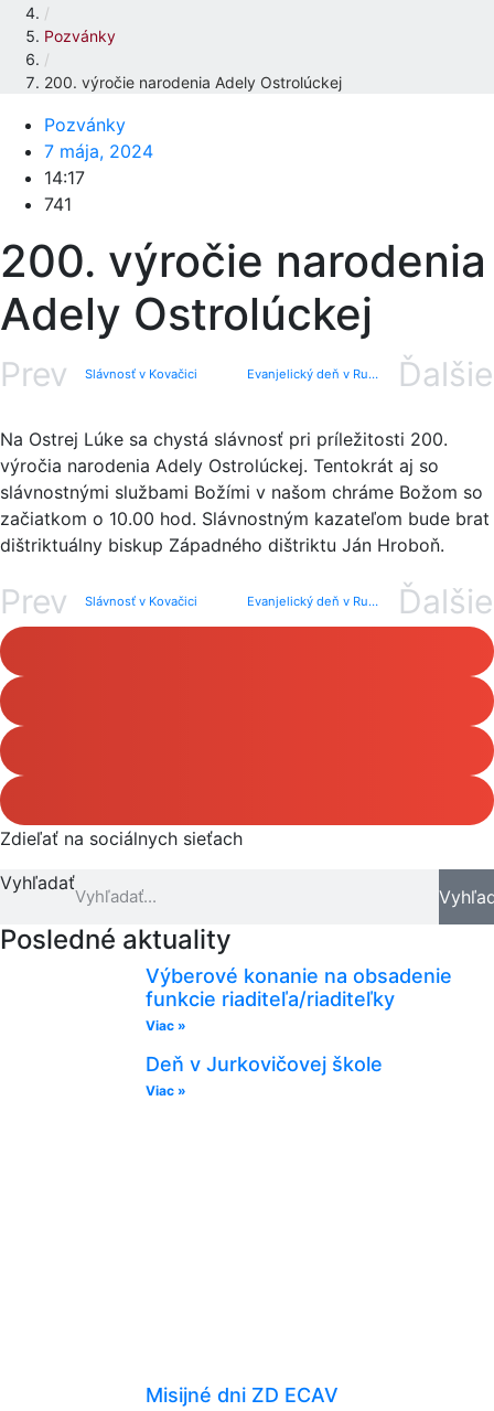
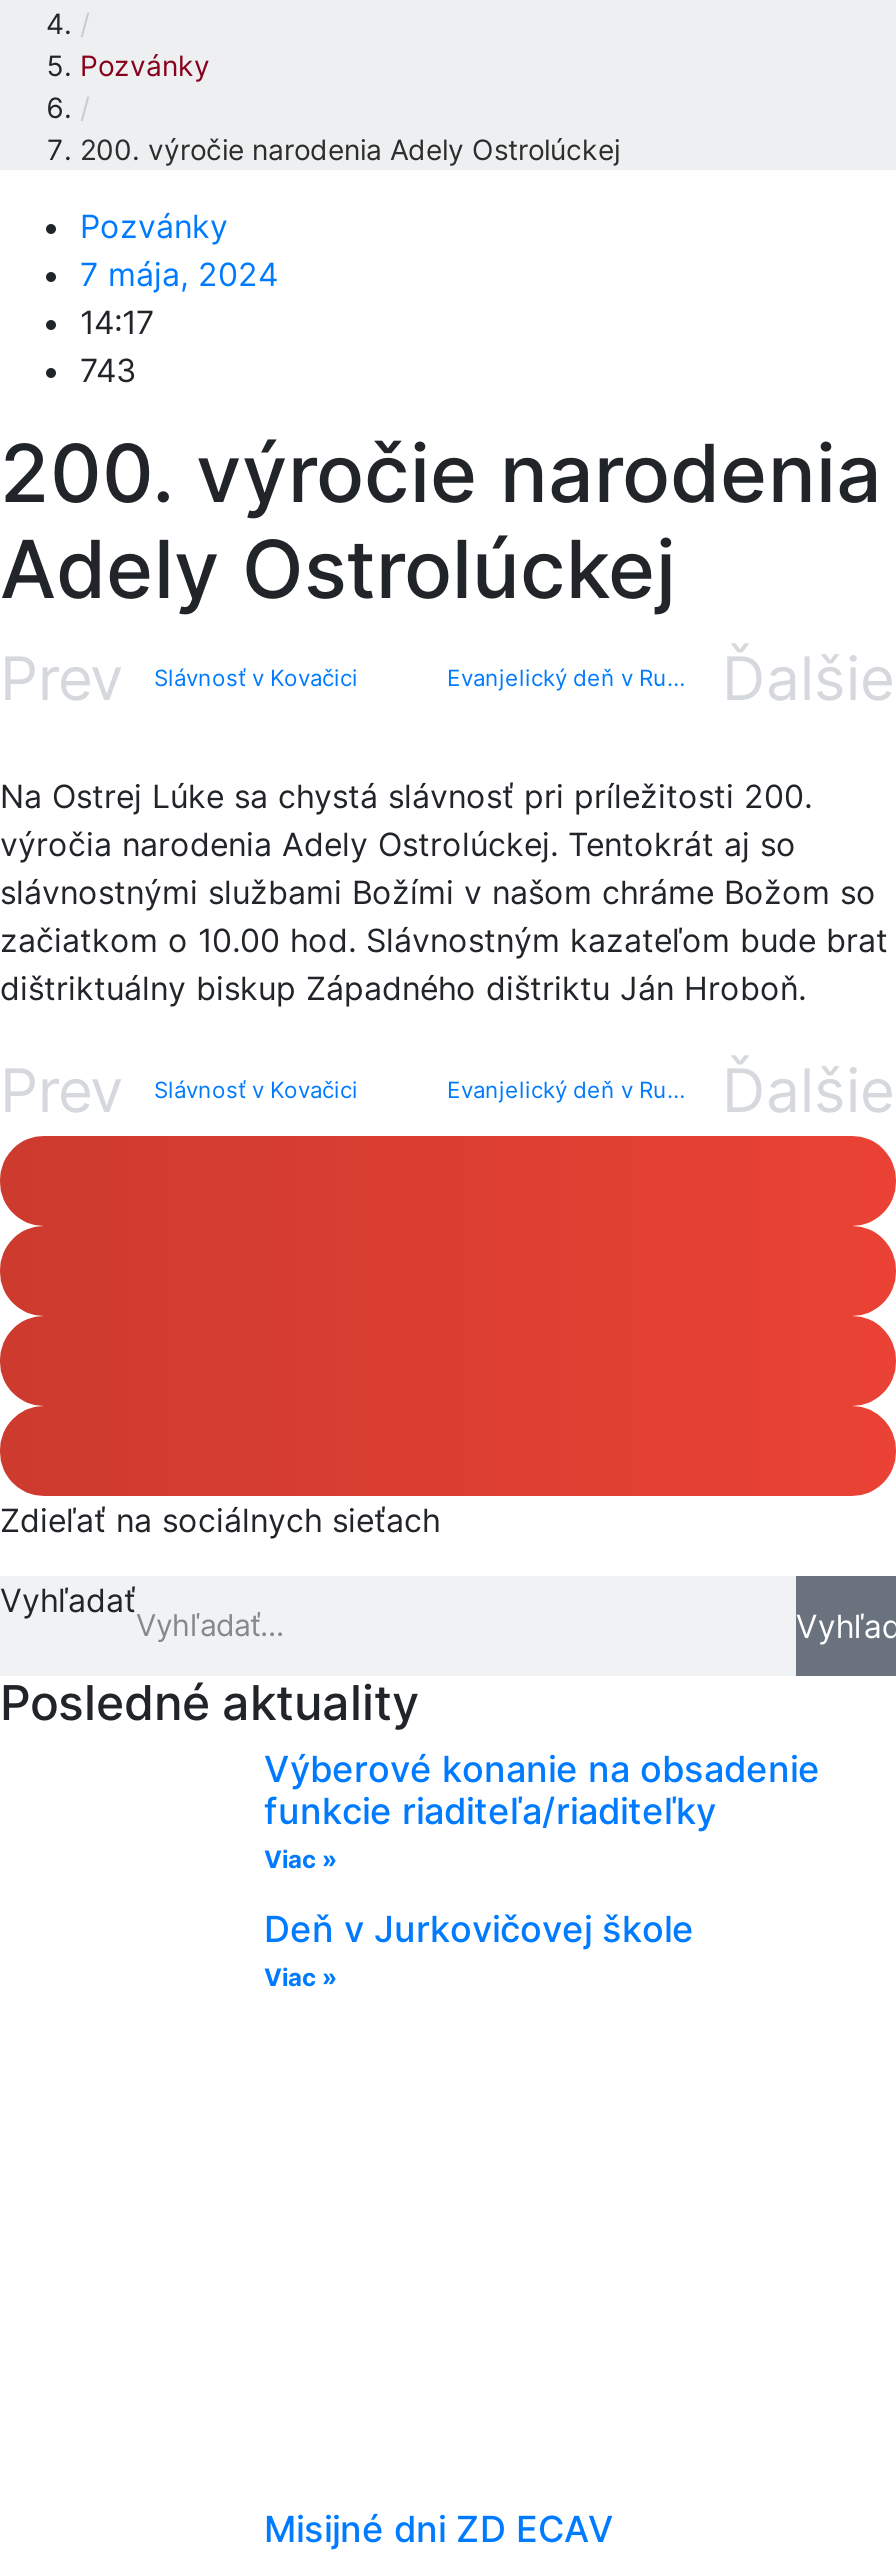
[44,193,72,215] 741 -> [80,349,136,389] 743

